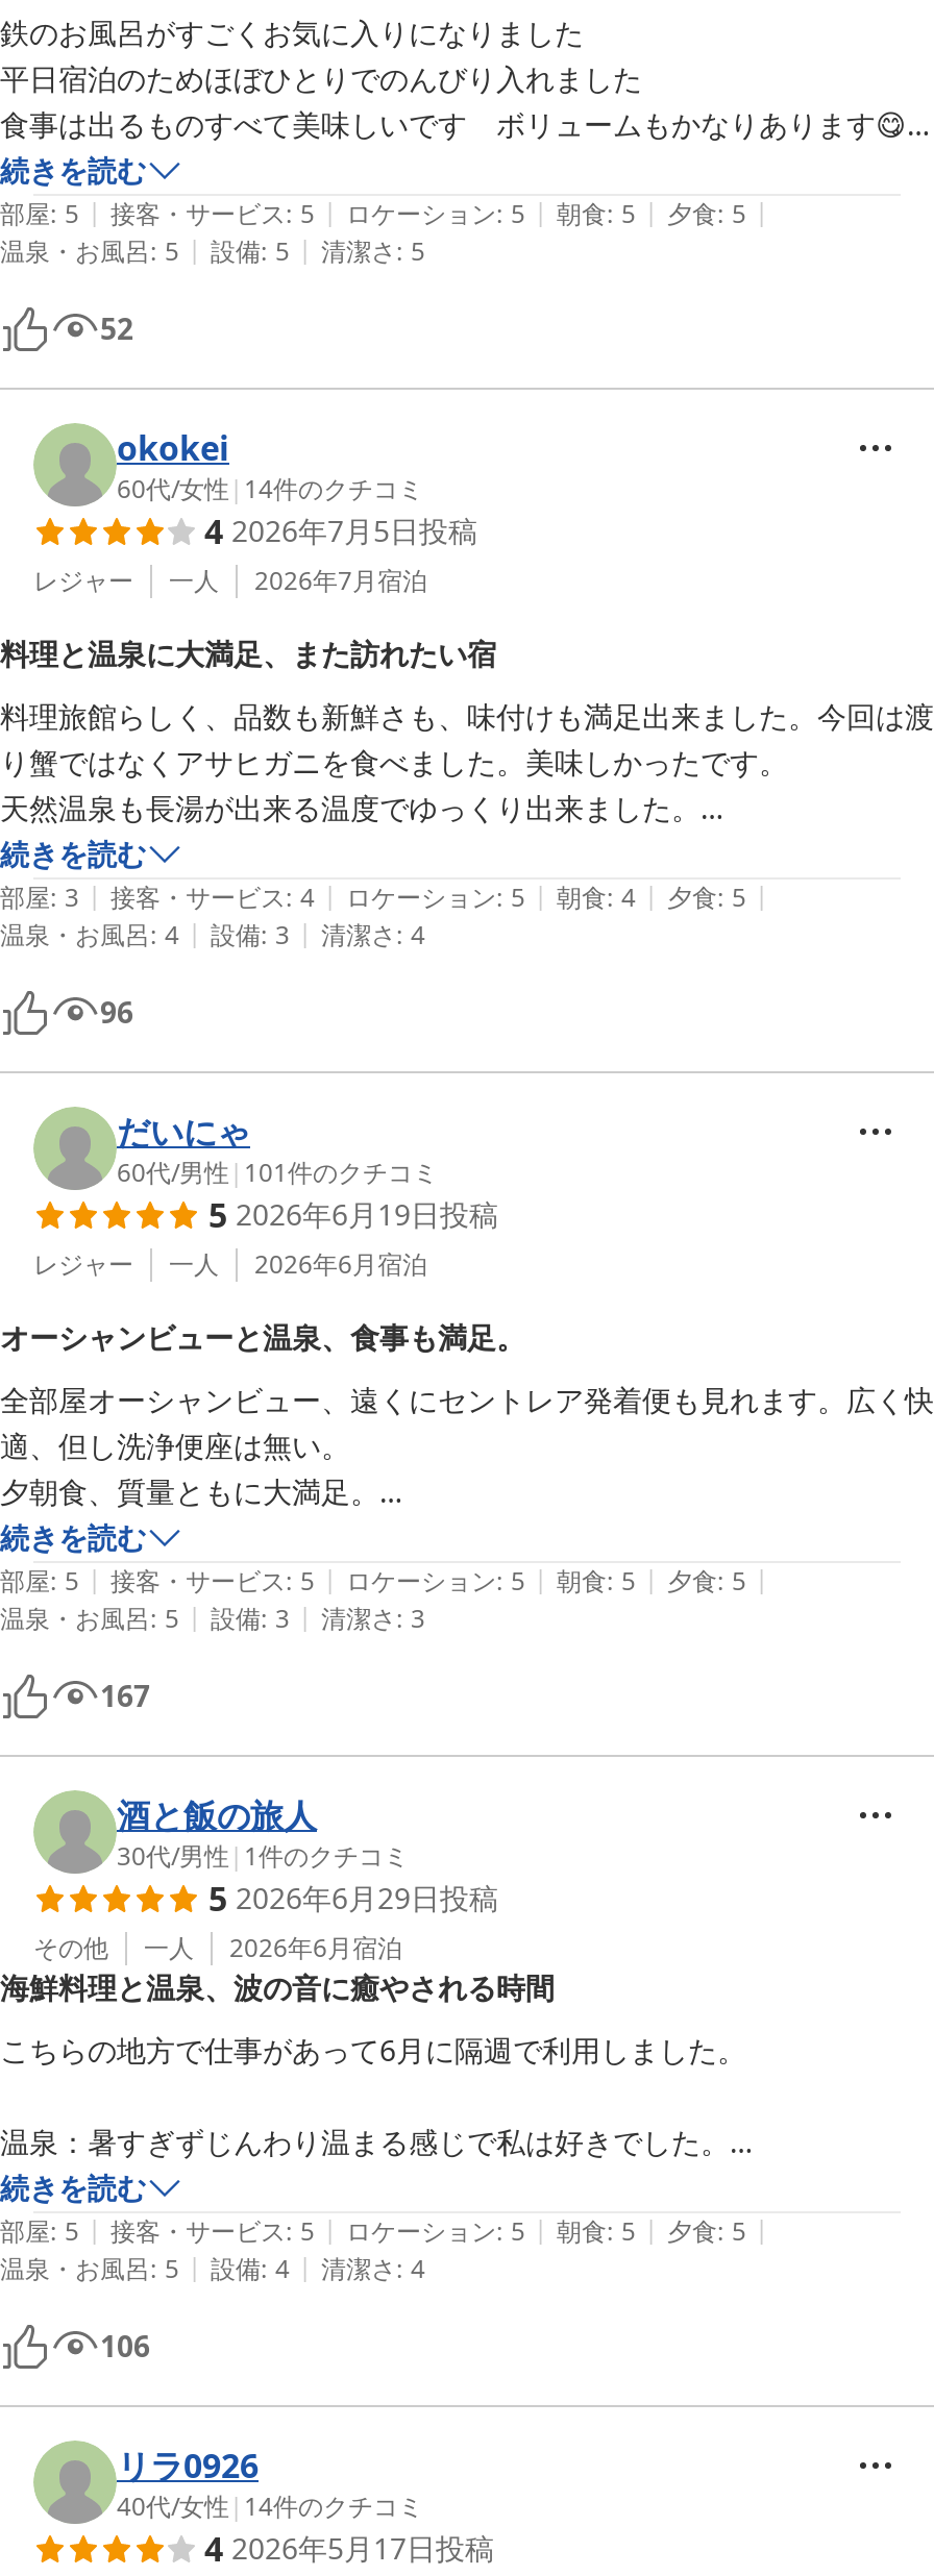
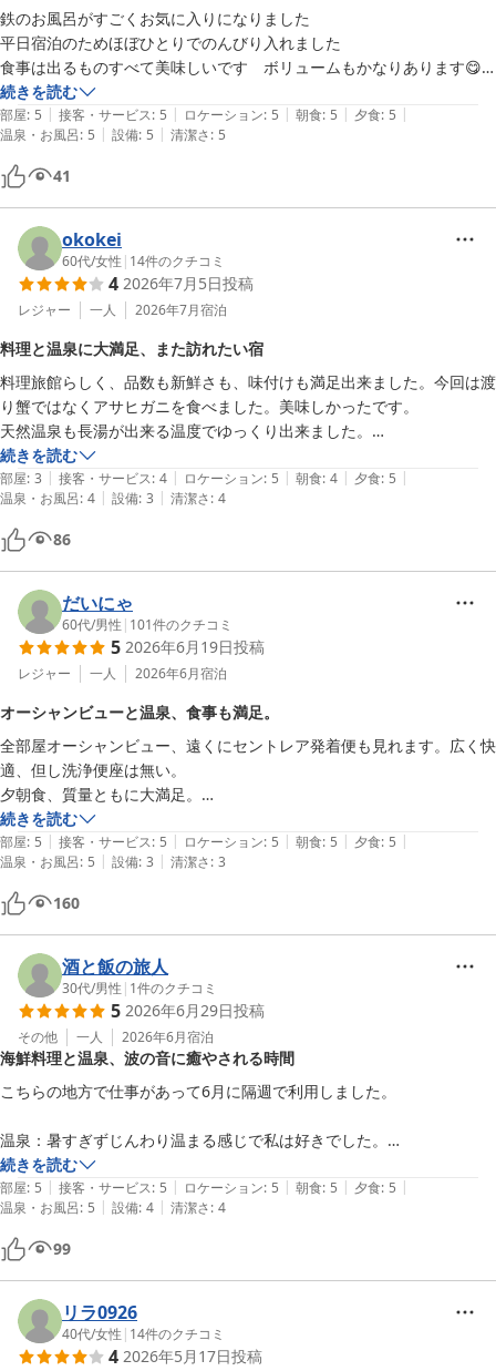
[100,308,133,348] 52 -> [53,165,71,186] 41
[100,992,133,1032] 96 -> [53,529,71,550] 86
[100,1676,150,1715] 167 -> [53,892,80,913] 160
[100,2326,150,2366] 106 -> [53,1238,71,1259] 99

